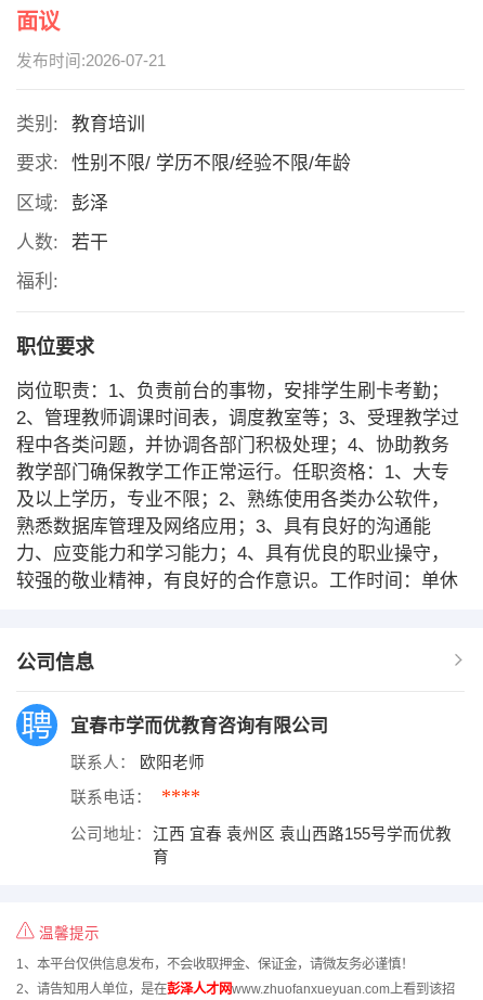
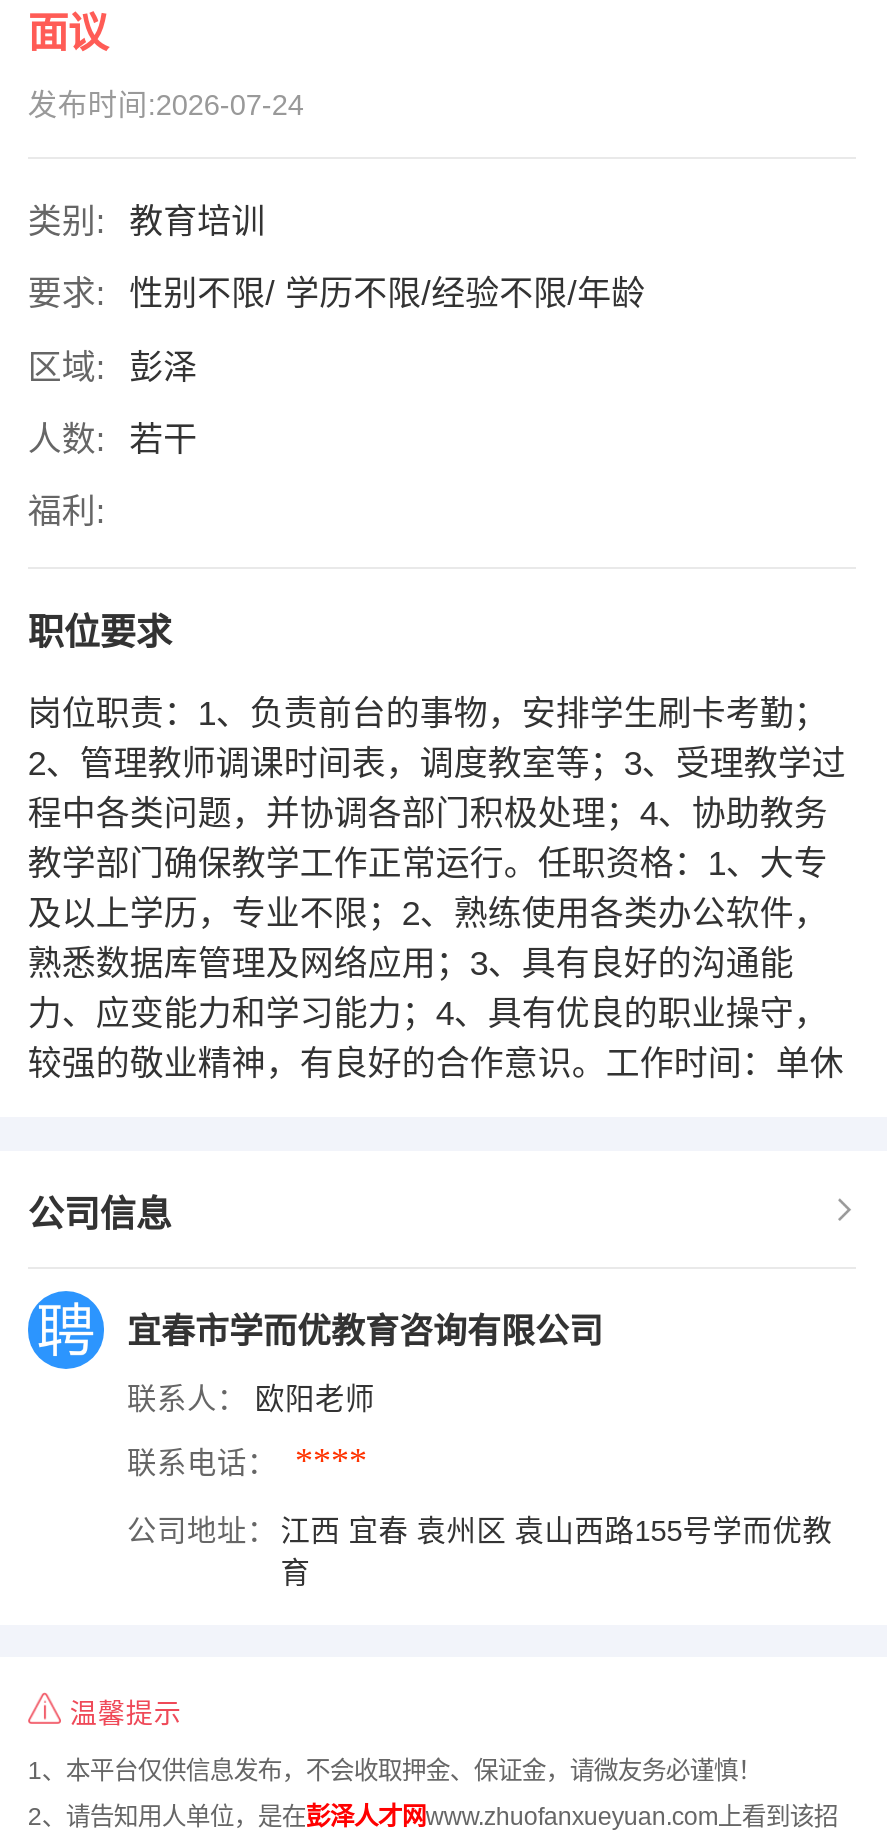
[16,52,166,70] 发布时间:2026-07-21 -> [28,89,304,121] 发布时间:2026-07-24

